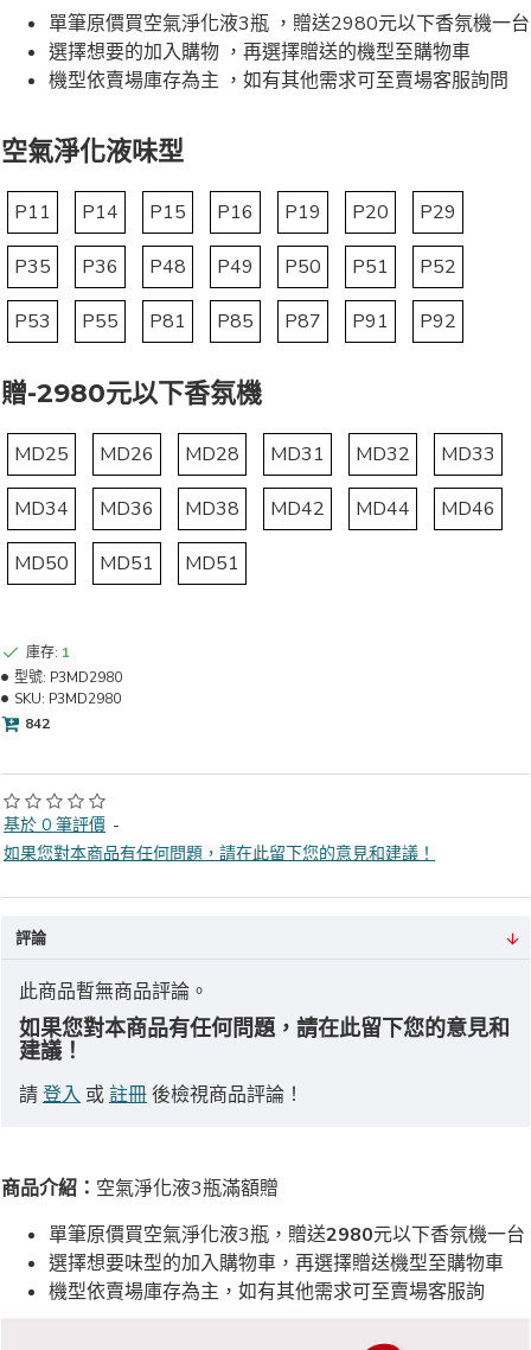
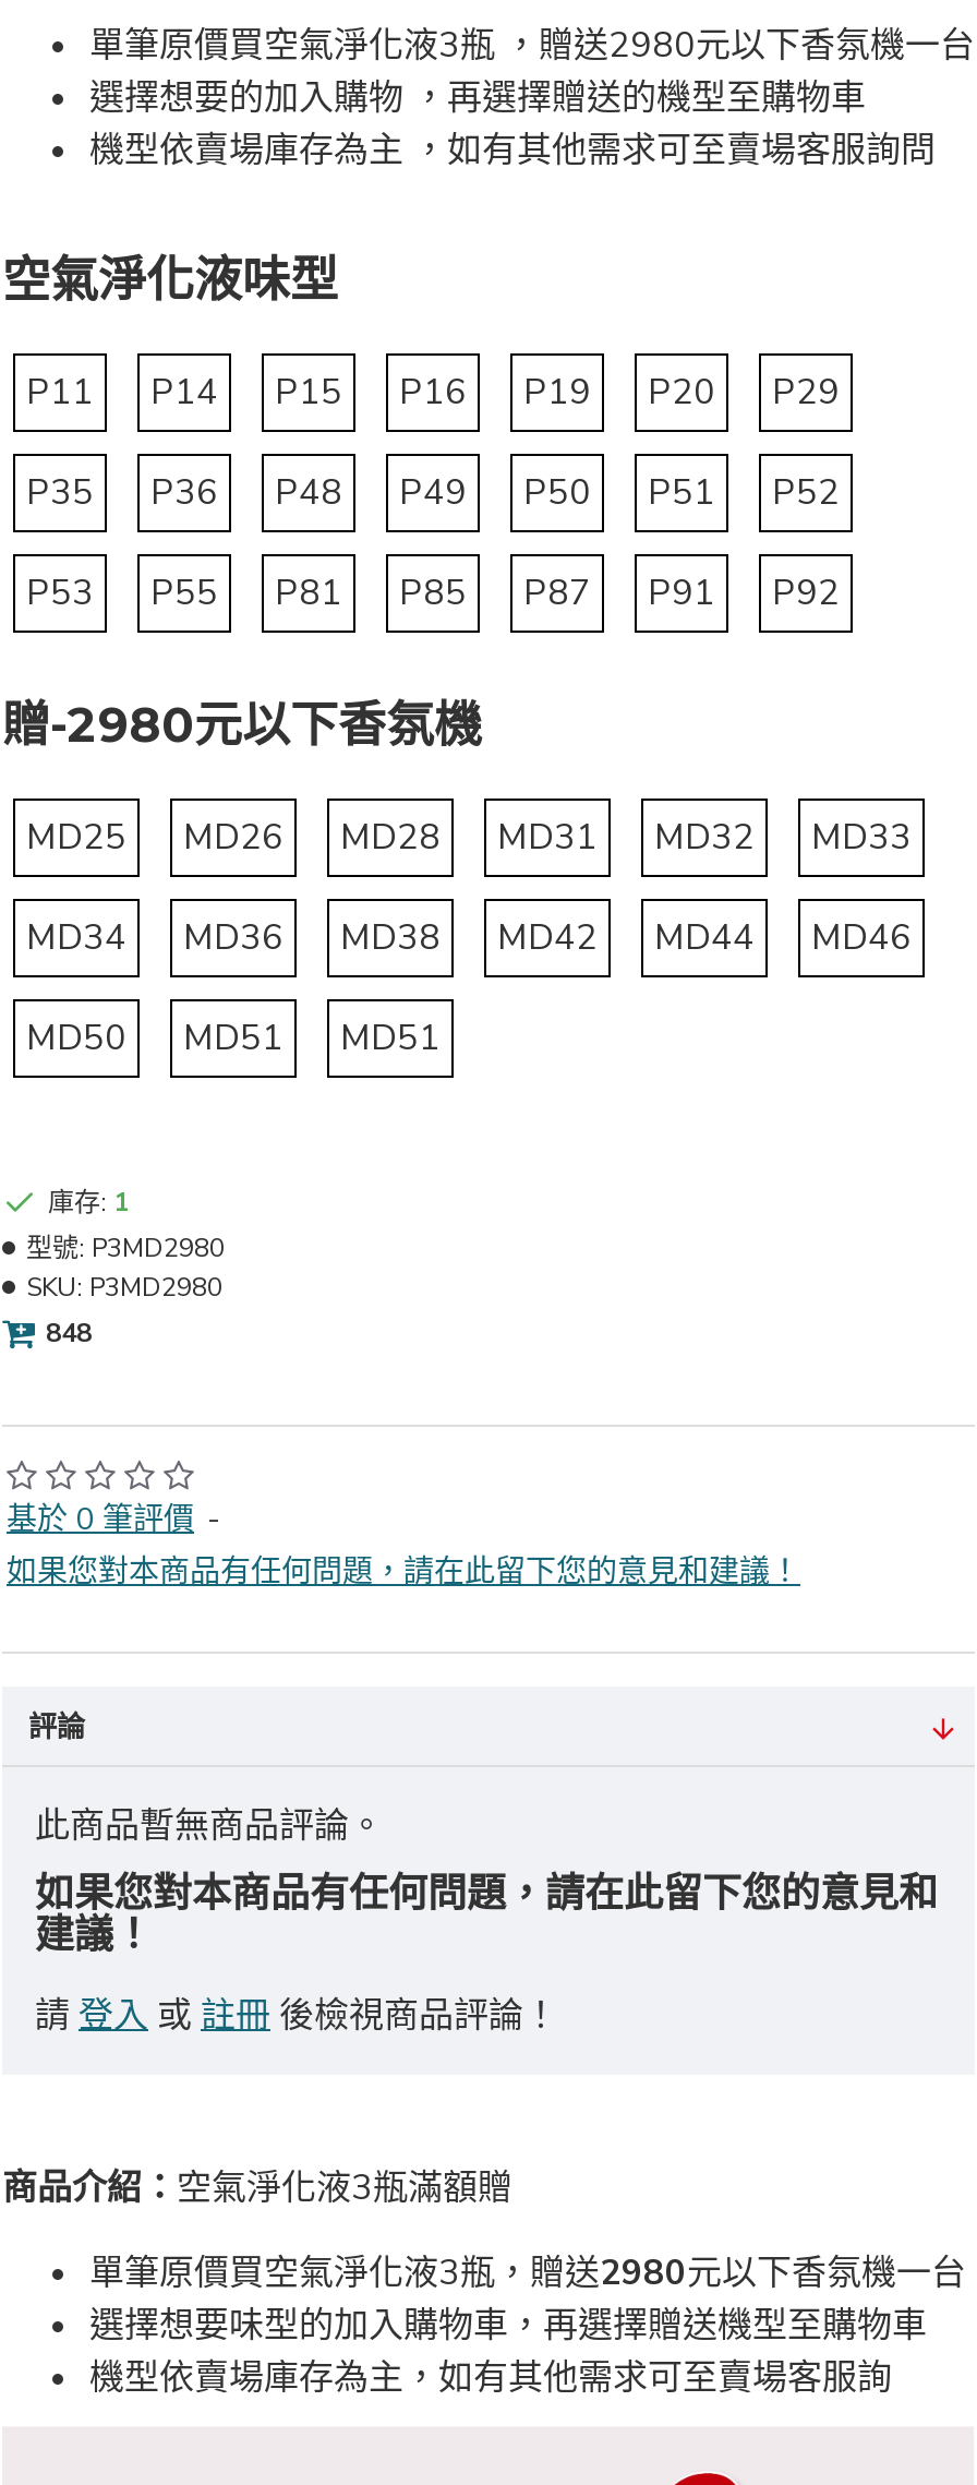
[25,714,50,733] 842 -> [46,1316,92,1350] 848

